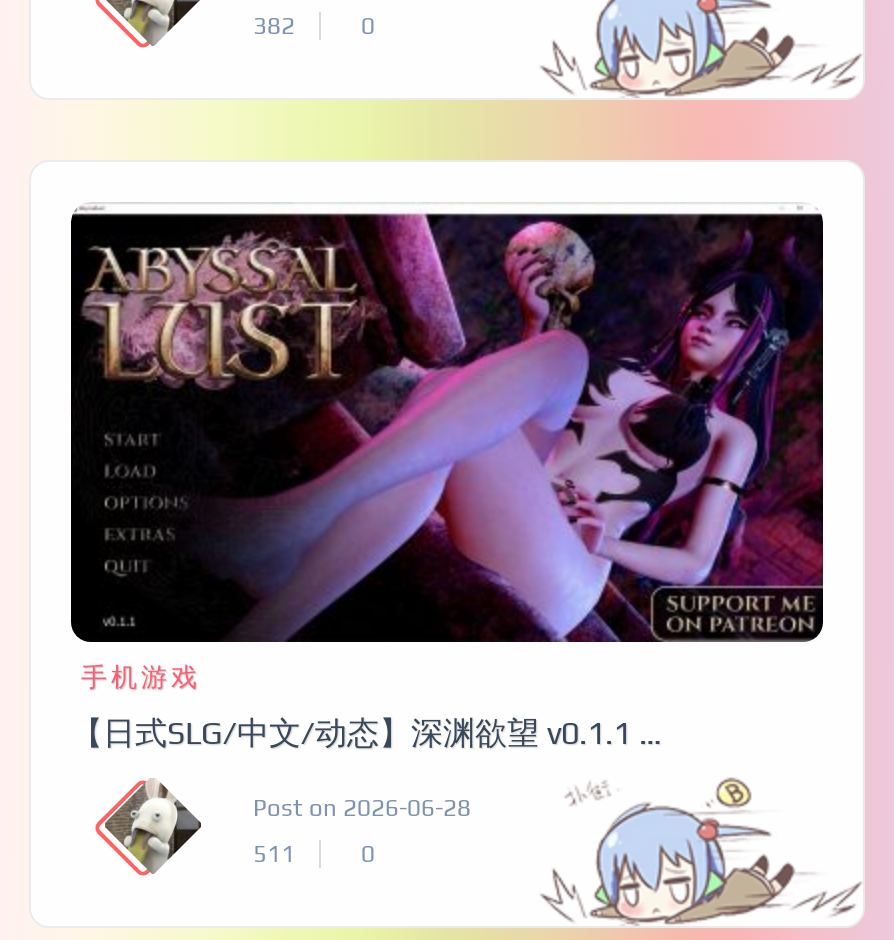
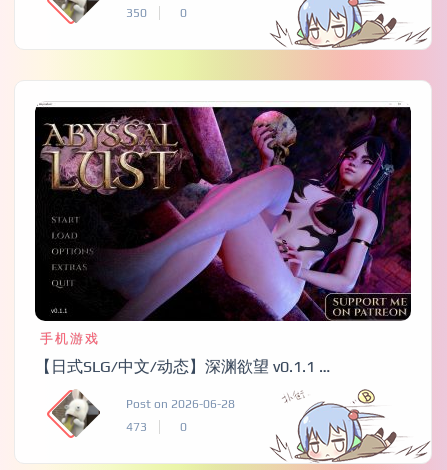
[253,12,295,40] 382 -> [126,6,147,20] 350
[253,840,295,868] 511 -> [126,420,147,434] 473

